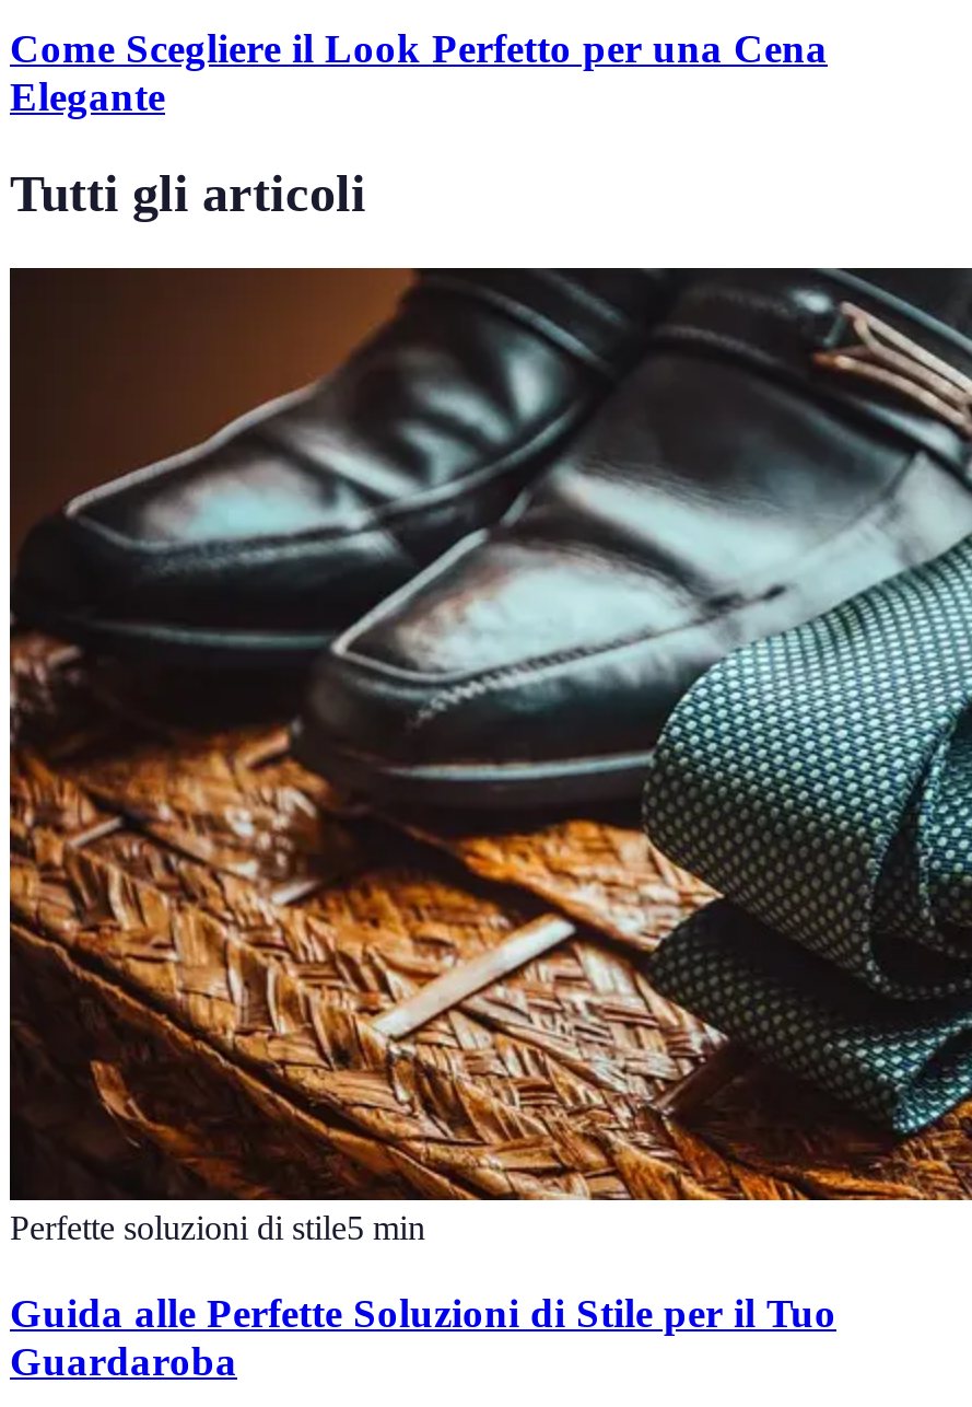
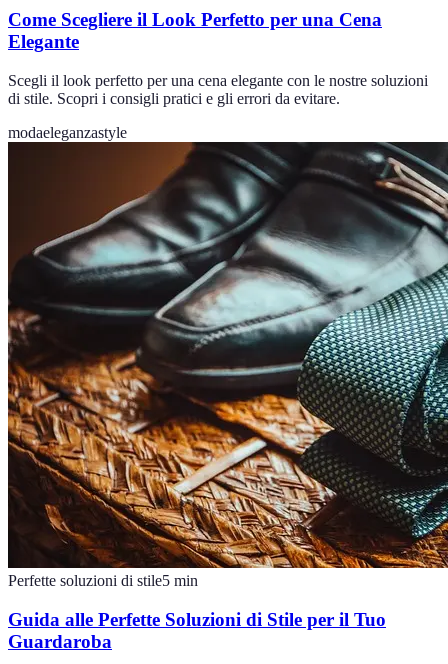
[10,166,366,223] Tutti gli articoli -> [8,72,428,141] Scegli il look perfetto per una cena elegante con le nostre soluzioni | di stile. Scopri i consigli pratici e gli errori da evitare. | modaeleganzastyle

